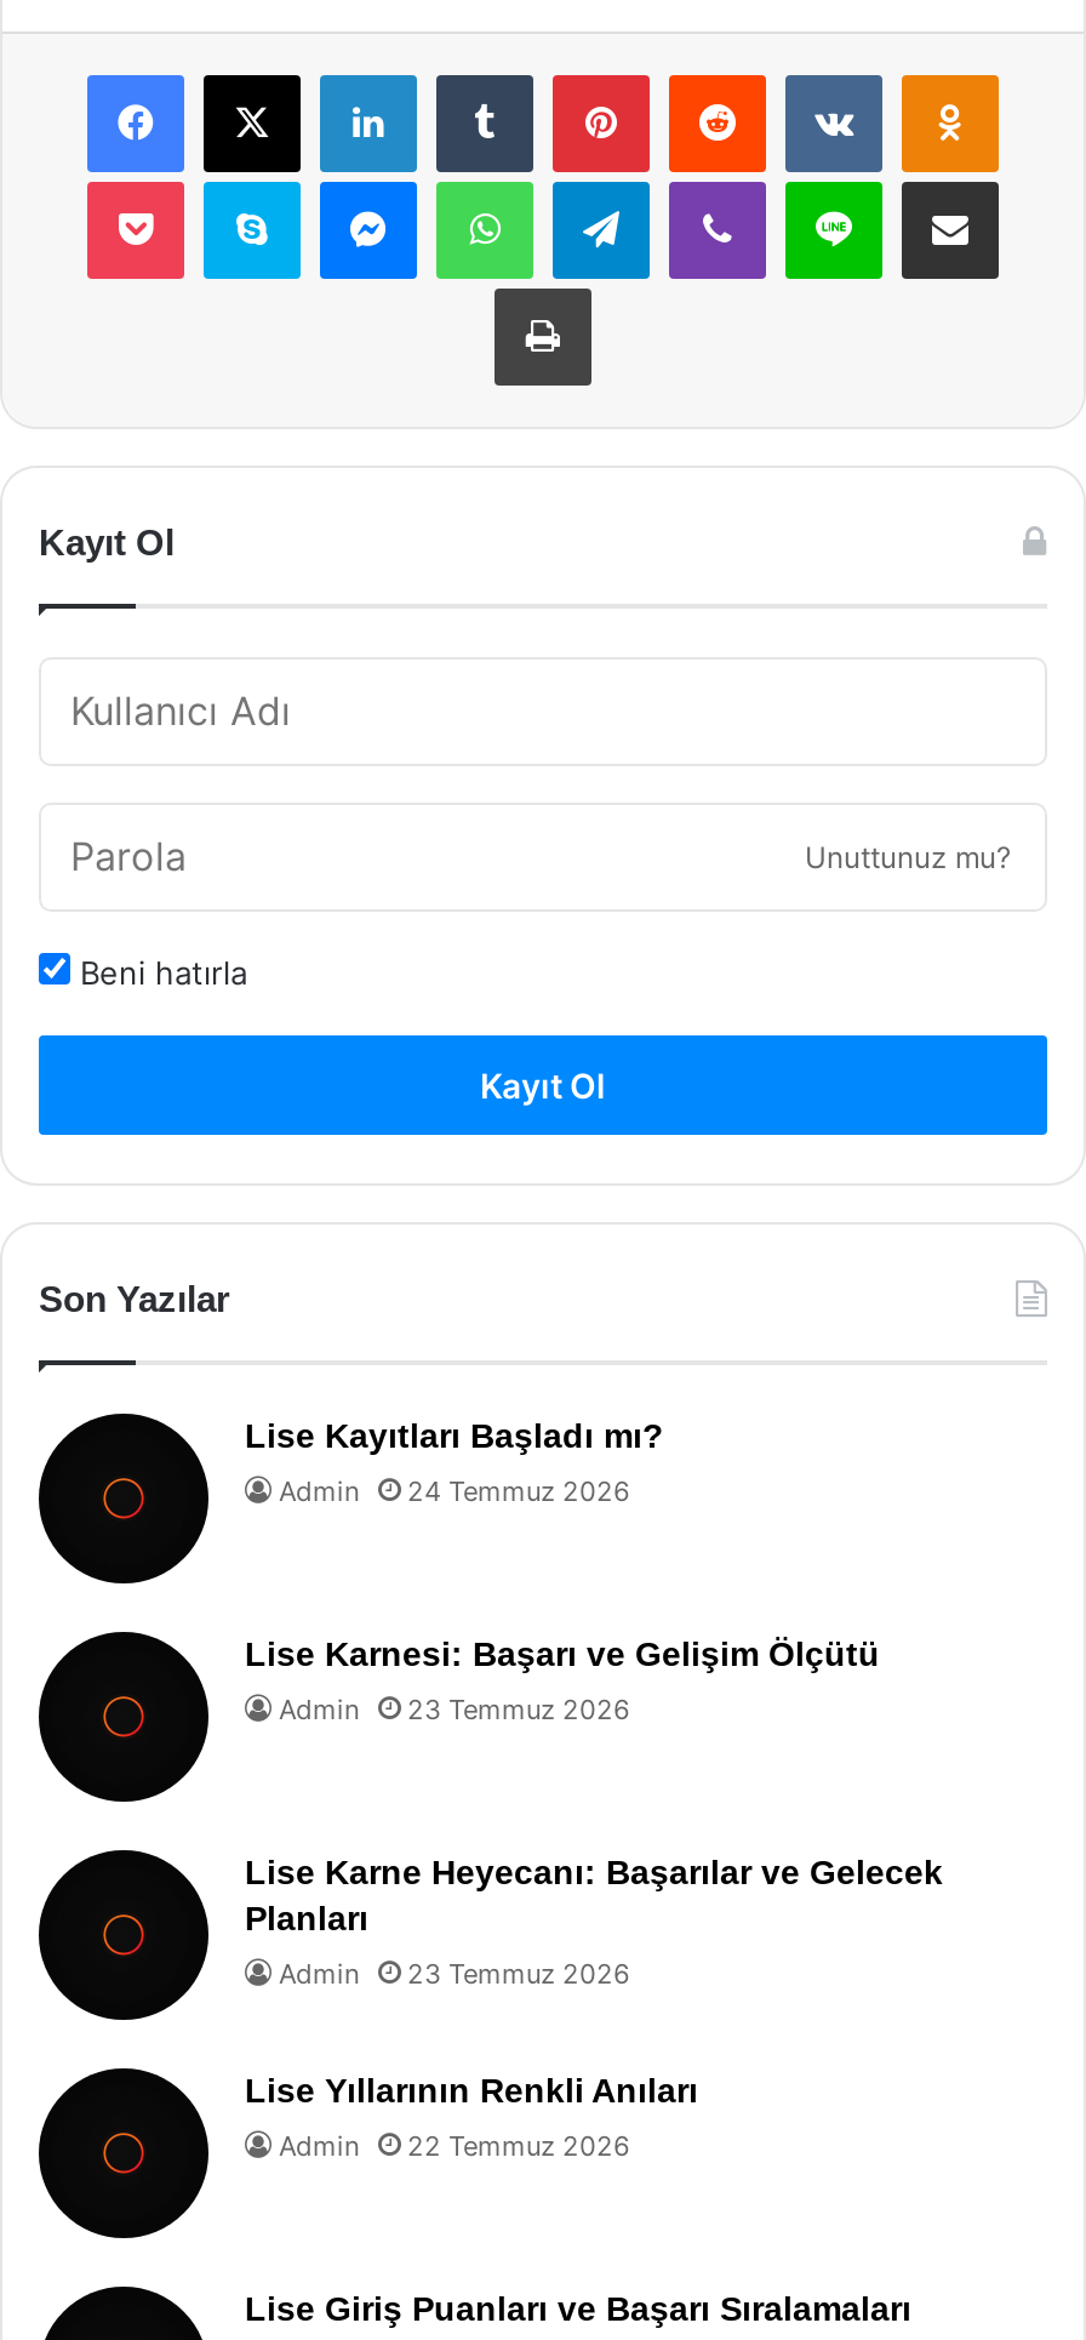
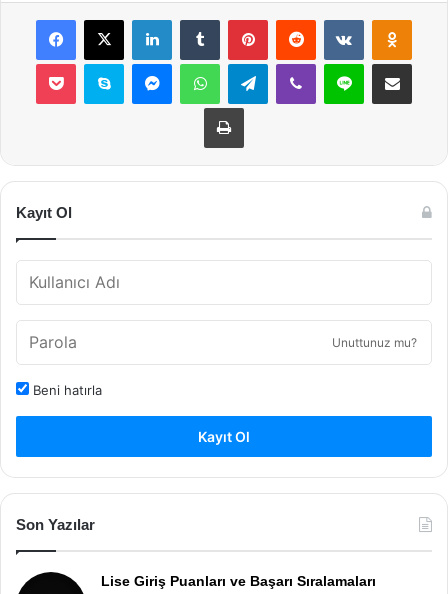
[36,1416,664,1598] [image] | Lise Kayıtları Başladı mı? | Admin | 24 Temmuz 2026 -> none
[36,1630,880,1804] [image] | Lise Karnesi: Başarı ve Gelişim Ölçütü | Admin | 23 Temmuz 2026 -> none
[36,1826,943,2163] [image] | Lise Karne Heyecanı: Başarılar ve Gelecek | Planları | Admin | 23 Temmuz 2026 | Lise Yıllarının Renkli Anıları | Admin | 22 Temmuz 2026 -> none
[36,2066,211,2238] [image] -> none

